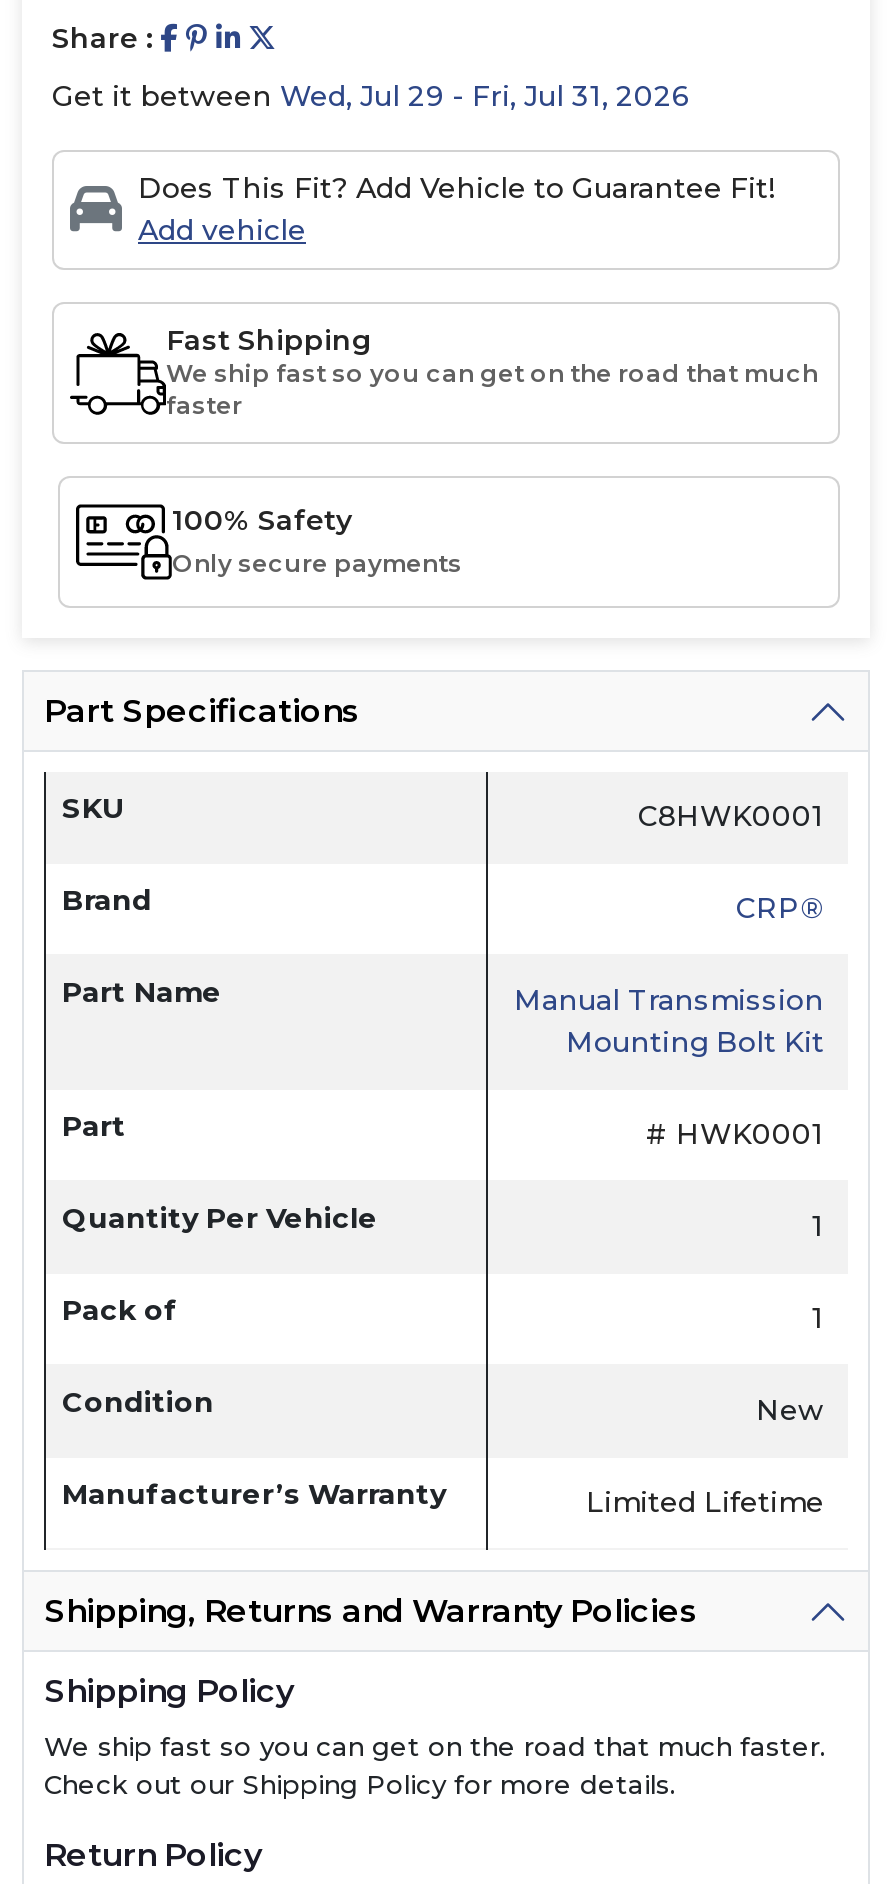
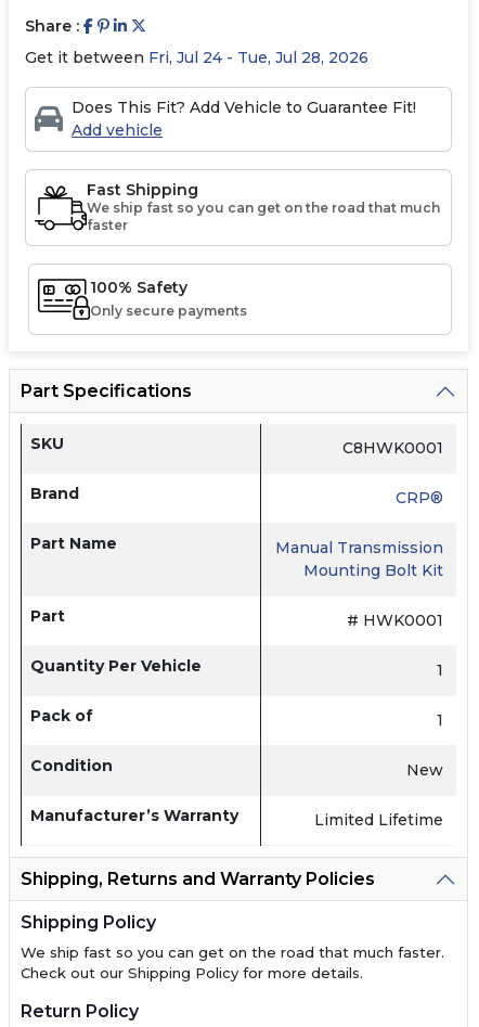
[52,78,690,114] Get it between Wed, Jul 29 - Fri, Jul 31, 2026 -> [25,48,368,67] Get it between Fri, Jul 24 - Tue, Jul 28, 2026

